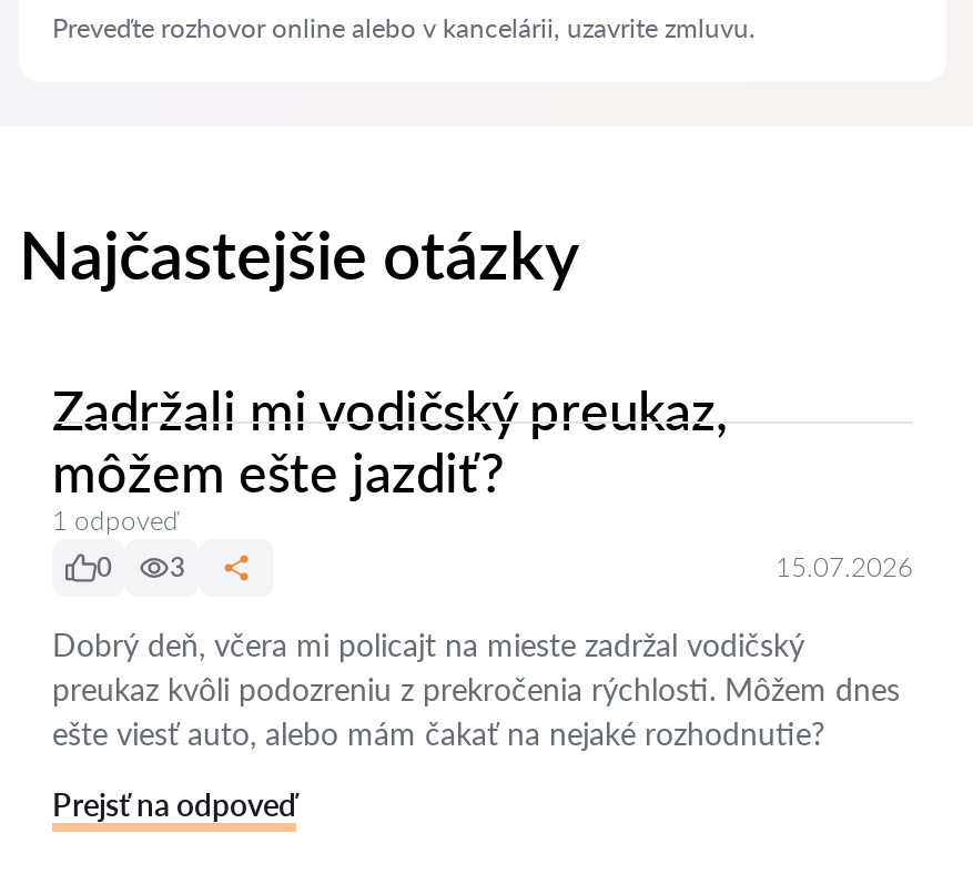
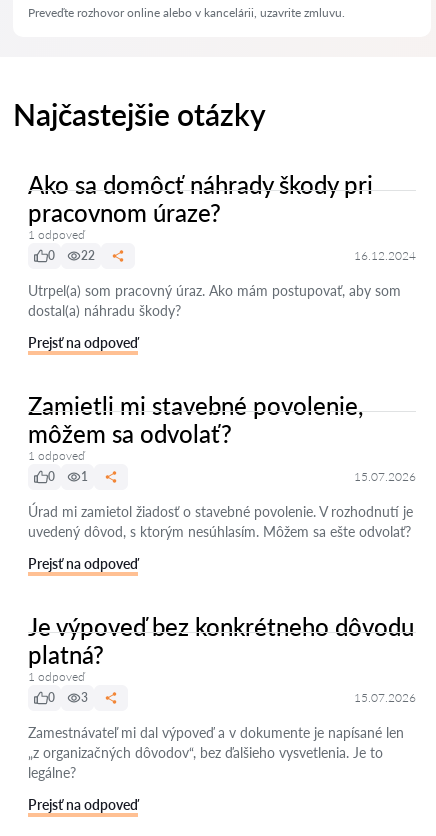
[52,377,729,504] Zadržali mi vodičský preukaz, | môžem ešte jazdiť? -> [28,170,416,669] Ako sa domôcť náhrady škody pri | pracovnom úraze? | 1 odpoveď | 0 | 22 | 16.12.2024 | Utrpel(a) som pracovný úraz. Ako mám postupovať, aby som | dostal(a) náhradu škody? | Prejsť na odpoveď | Zamietli mi stavebné povolenie, | môžem sa odvolať? | 1 odpoveď | 0 | 1 | 15.07.2026 | Úrad mi zamietol žiadosť o stavebné povolenie. V rozhodnutí je | uvedený dôvod, s ktorým nesúhlasím. Môžem sa ešte odvolať? | Prejsť na odpoveď | Je výpoveď bez konkrétneho dôvodu | platná?
[52,626,900,752] Dobrý deň, včera mi policajt na mieste zadržal vodičský | preukaz kvôli podozreniu z prekročenia rýchlosti. Môžem dnes | ešte viesť auto, alebo mám čakať na nejaké rozhodnutie? -> [28,724,404,781] Zamestnávateľ mi dal výpoveď a v dokumente je napísané len | „z organizačných dôvodov“, bez ďalšieho vysvetlenia. Je to | legálne?

